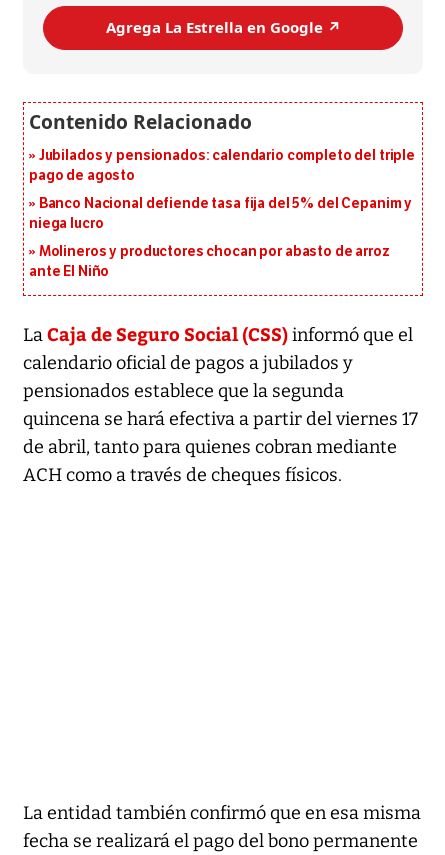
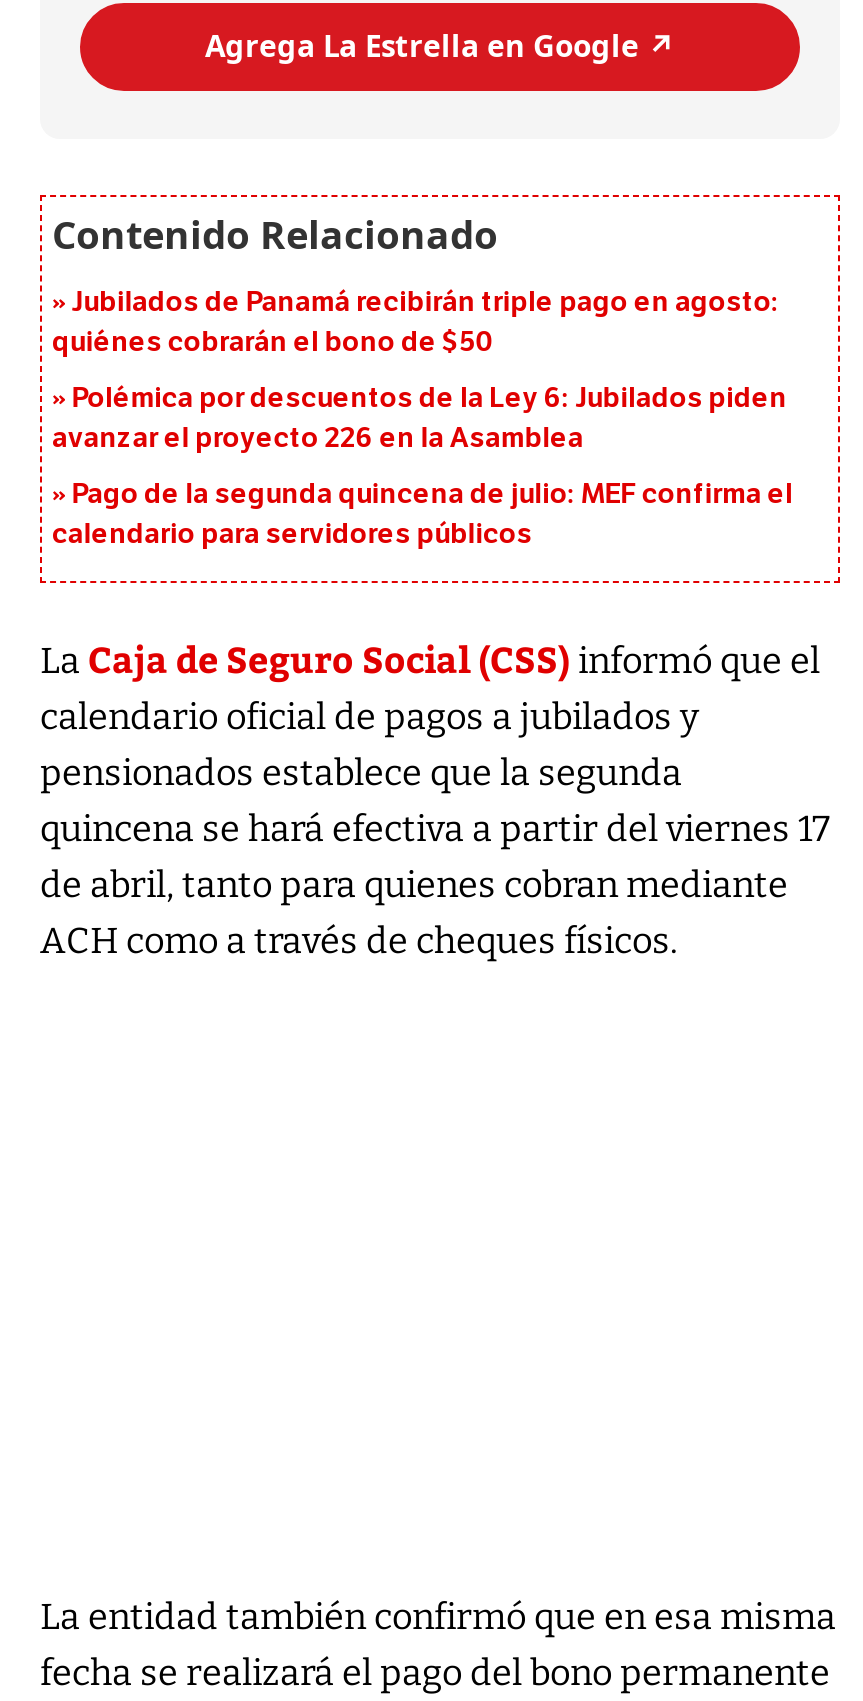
[29,146,415,183] Jubilados y pensionados: calendario completo del triple | pago de agosto -> [52,284,779,358] Jubilados de Panamá recibirán triple pago en agosto: | quiénes cobrarán el bono de $50
[29,194,412,231] Banco Nacional defiende tasa fija del 5% del Cepanim y | niega lucro -> [52,380,787,454] Polémica por descuentos de la Ley 6: Jubilados piden | avanzar el proyecto 226 en la Asamblea
[29,242,390,279] Molineros y productores chocan por abasto de arroz | ante El Niño -> [52,476,793,550] Pago de la segunda quincena de julio: MEF confirma el | calendario para servidores públicos

